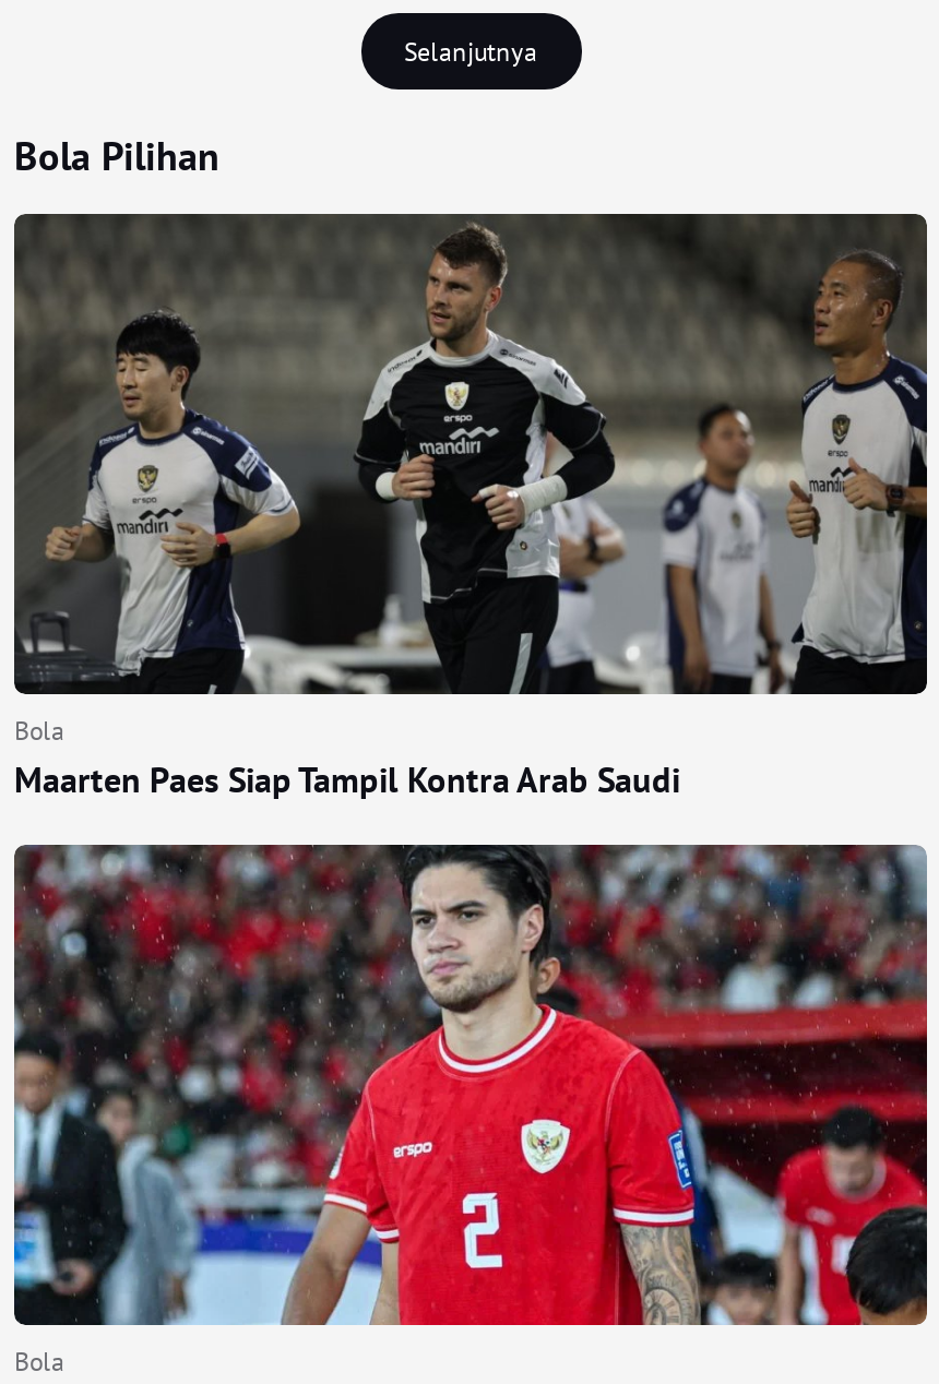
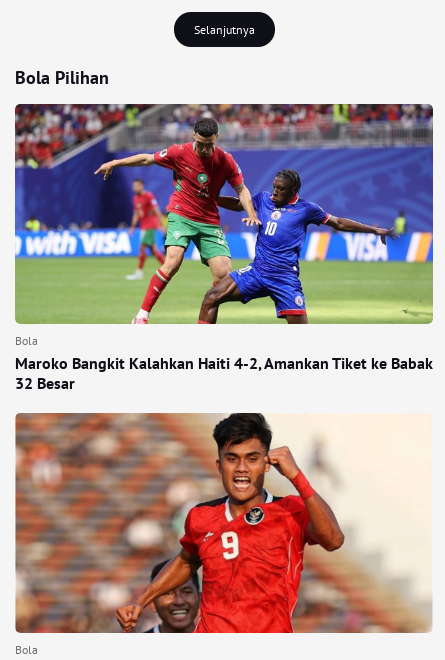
[12,212,929,801] [image] | Maarten Paes Siap Tampil Kontra Arab Saudi -> [14,103,434,393] [image] | Maroko Bangkit Kalahkan Haiti 4-2, Amankan Tiket ke Babak | 32 Besar
[12,843,929,1327] [image] -> [15,412,433,634] [image]

